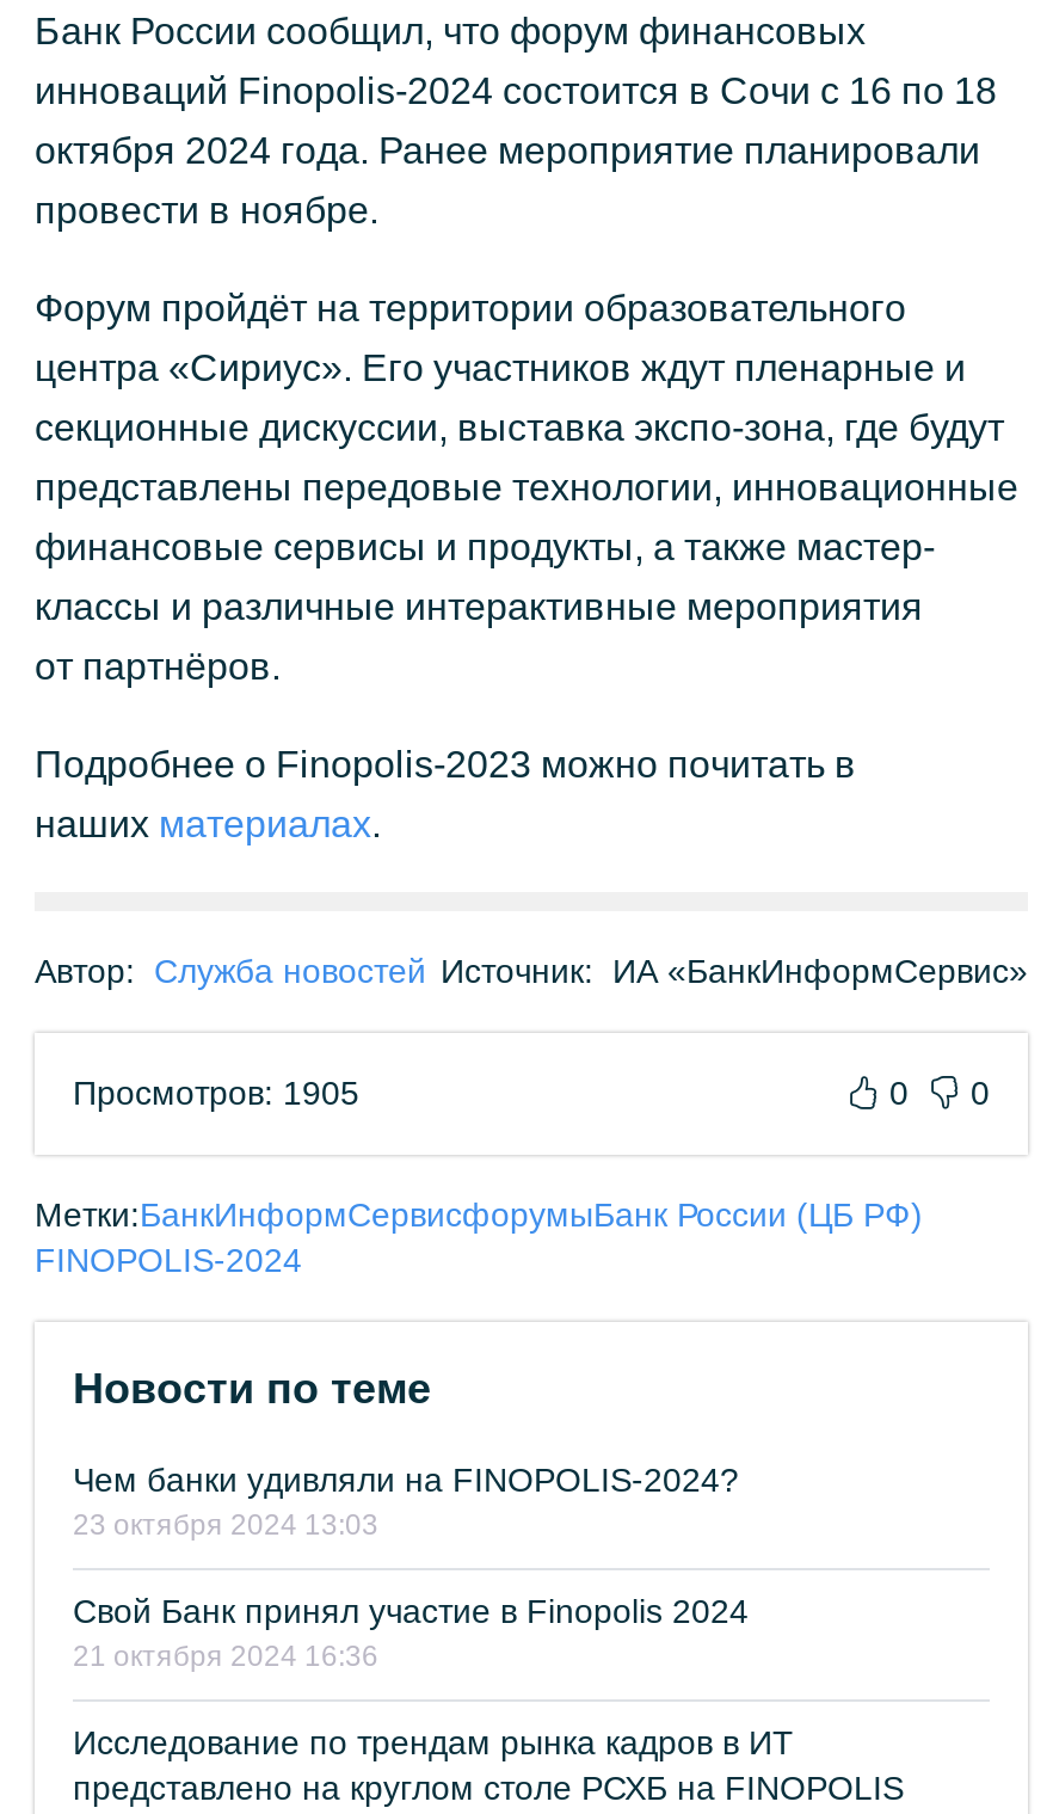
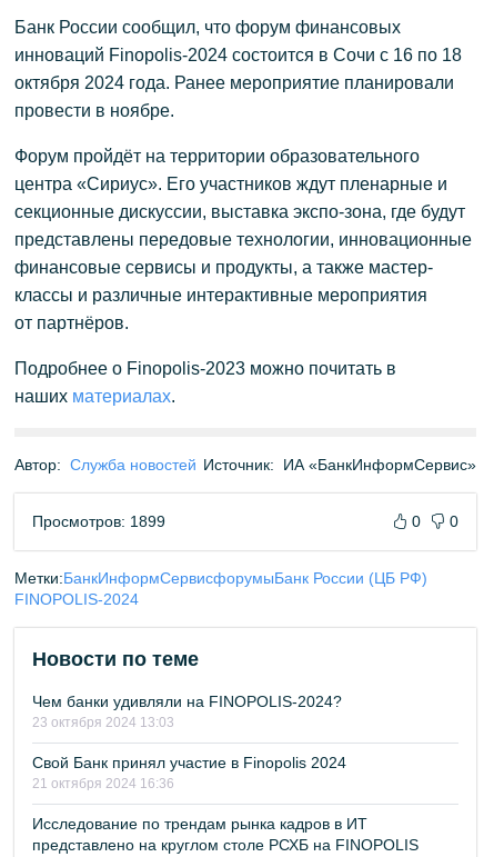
[73,1074,359,1112] Просмотров: 1905 -> [32,512,165,530] Просмотров: 1899

